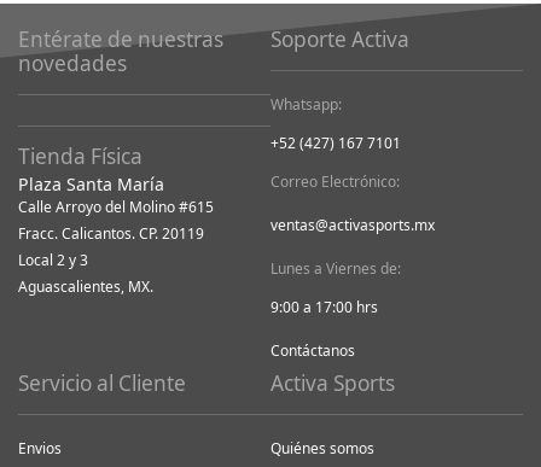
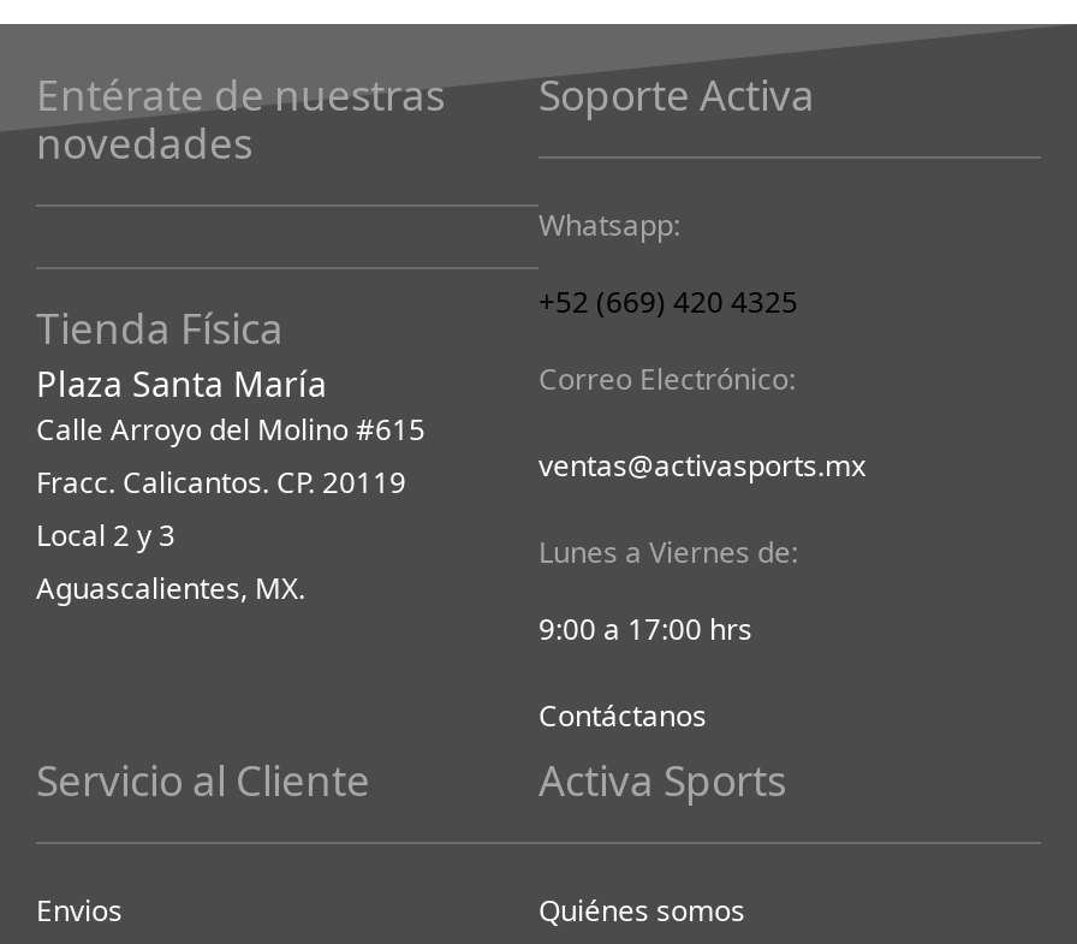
[270,133,401,153] +52 (427) 167 7101 -> [538,281,798,322] +52 (669) 420 4325

